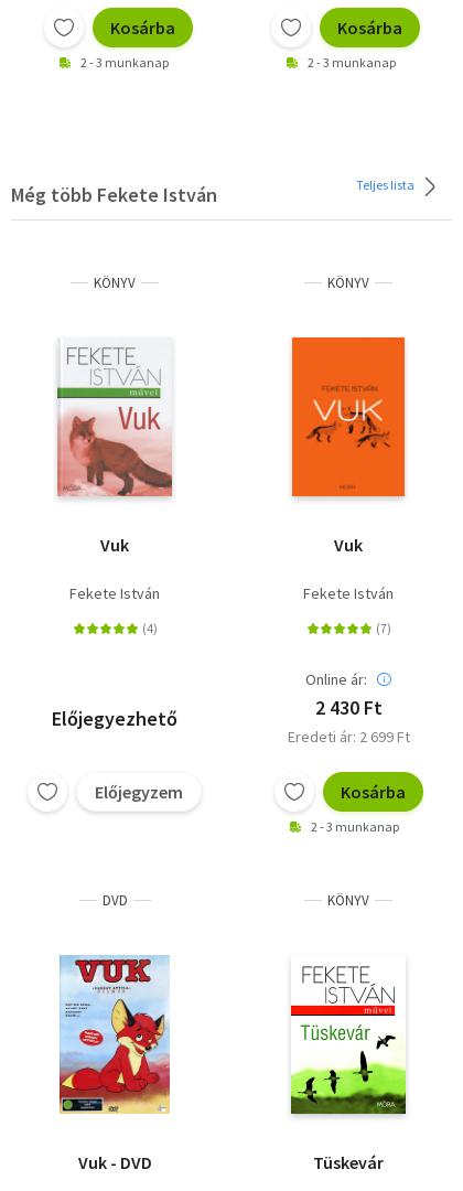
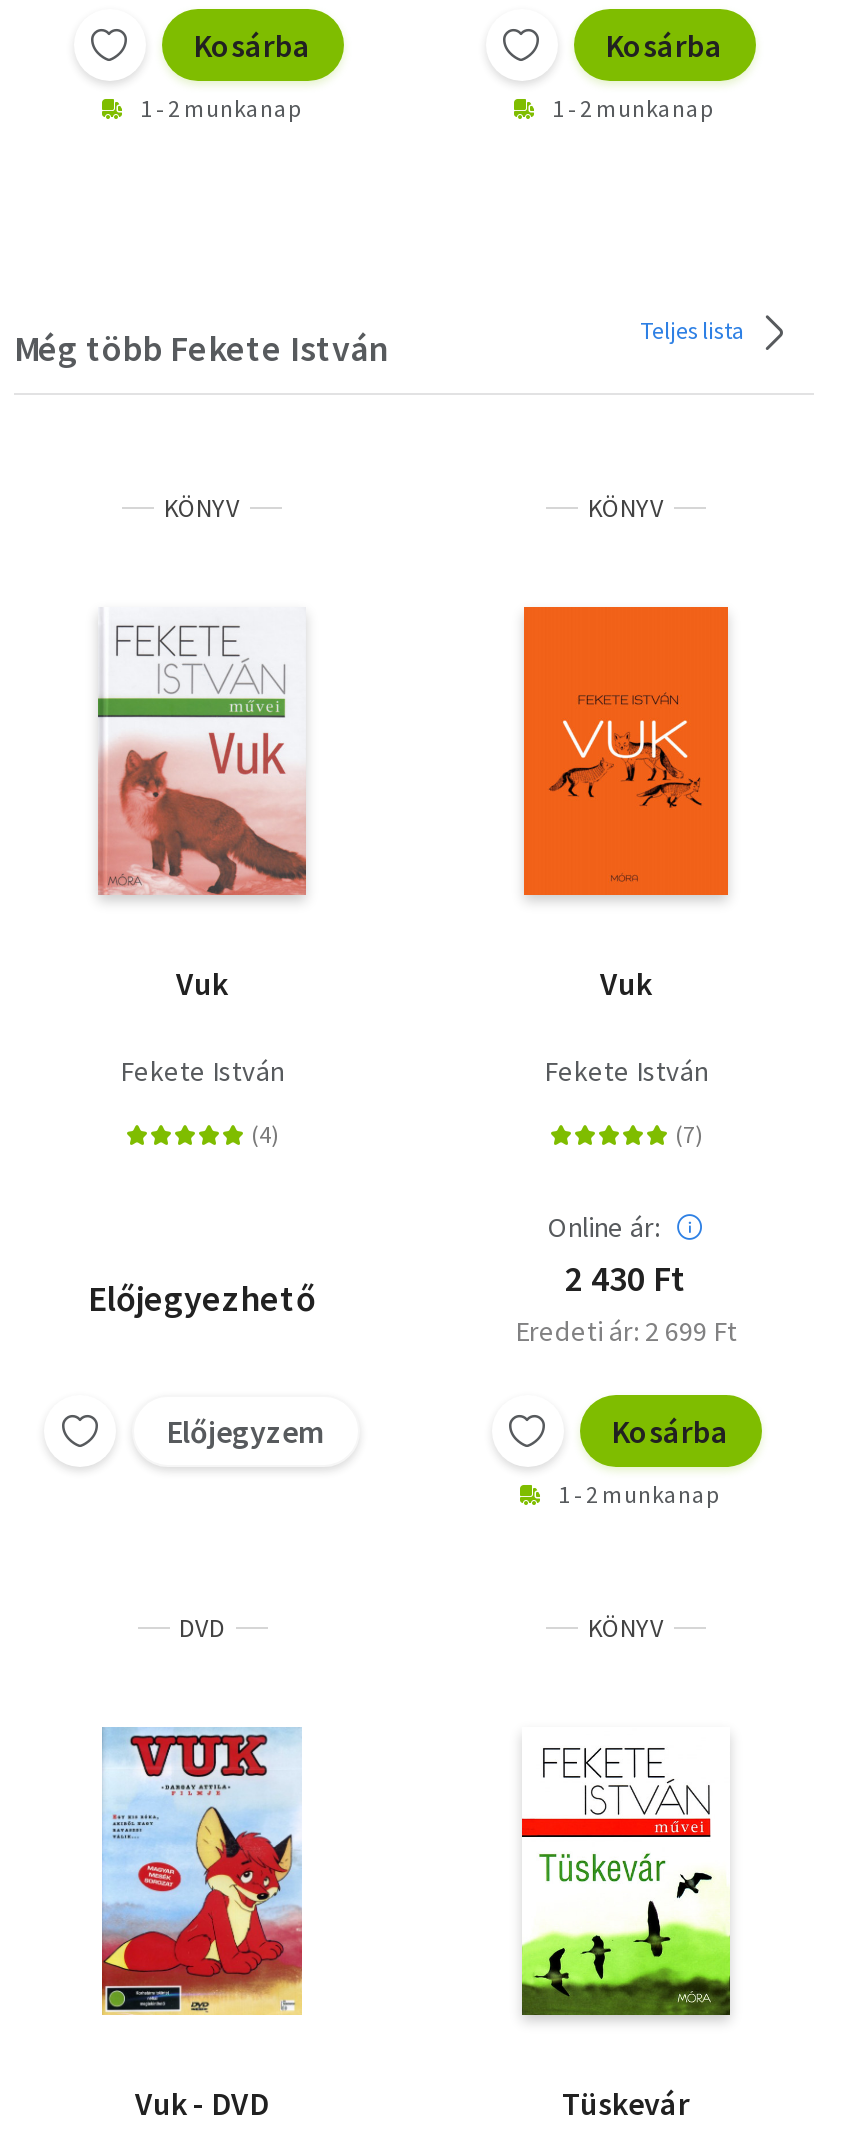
[80,54,169,71] 2 - 3 munkanap -> [140,93,300,123] 1 - 2 munkanap
[308,54,396,71] 2 - 3 munkanap -> [552,93,712,123] 1 - 2 munkanap
[311,818,399,835] 2 - 3 munkanap -> [558,1479,718,1509] 1 - 2 munkanap

